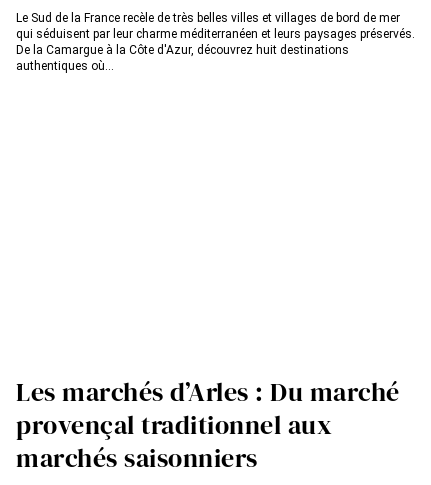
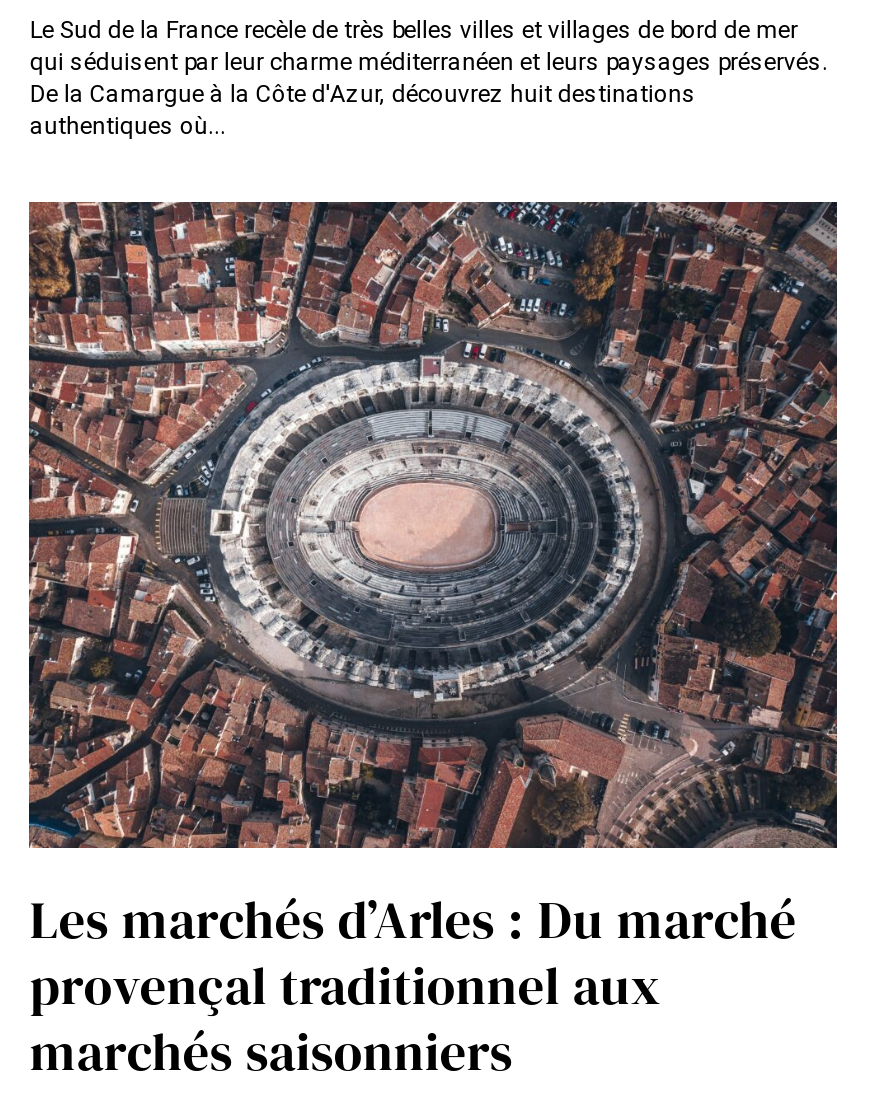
none -> [27,199,839,849] [image]

